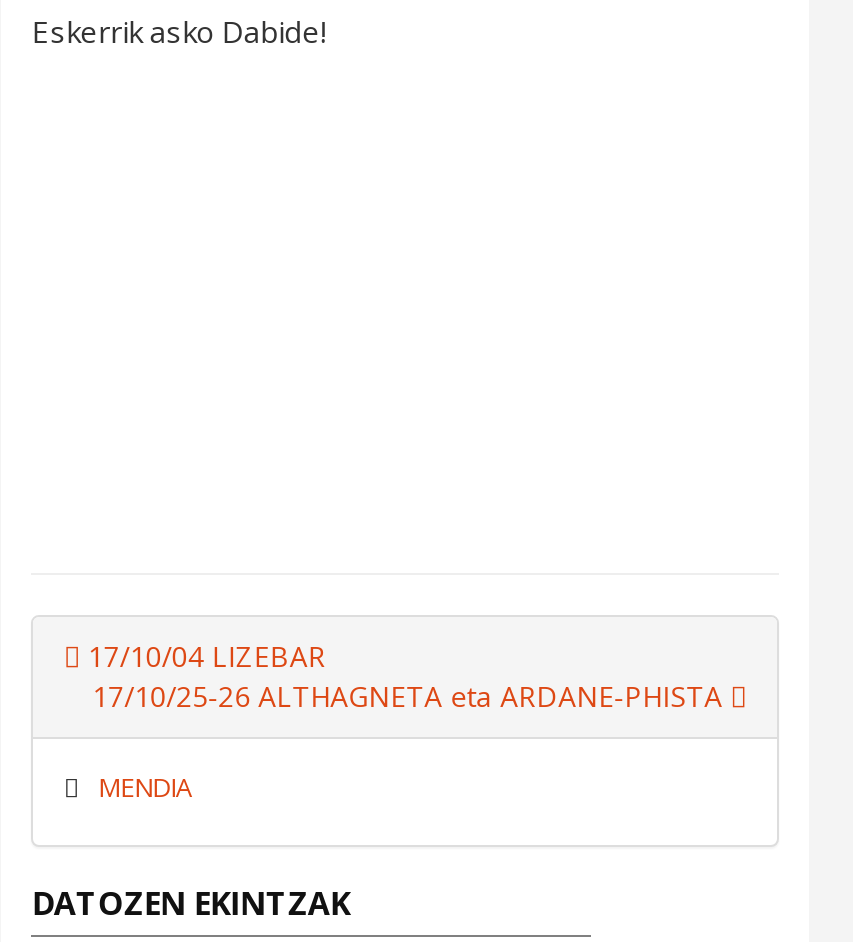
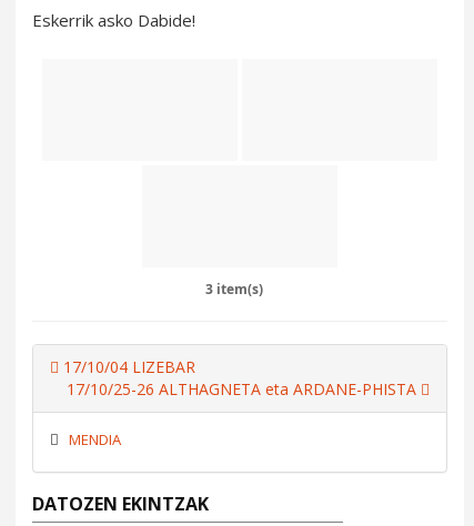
none -> [205,280,263,299] 3 item(s)

